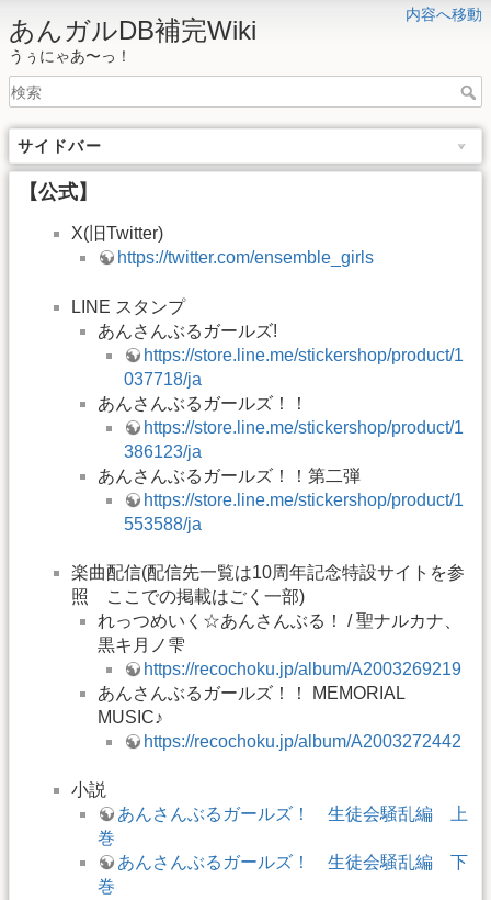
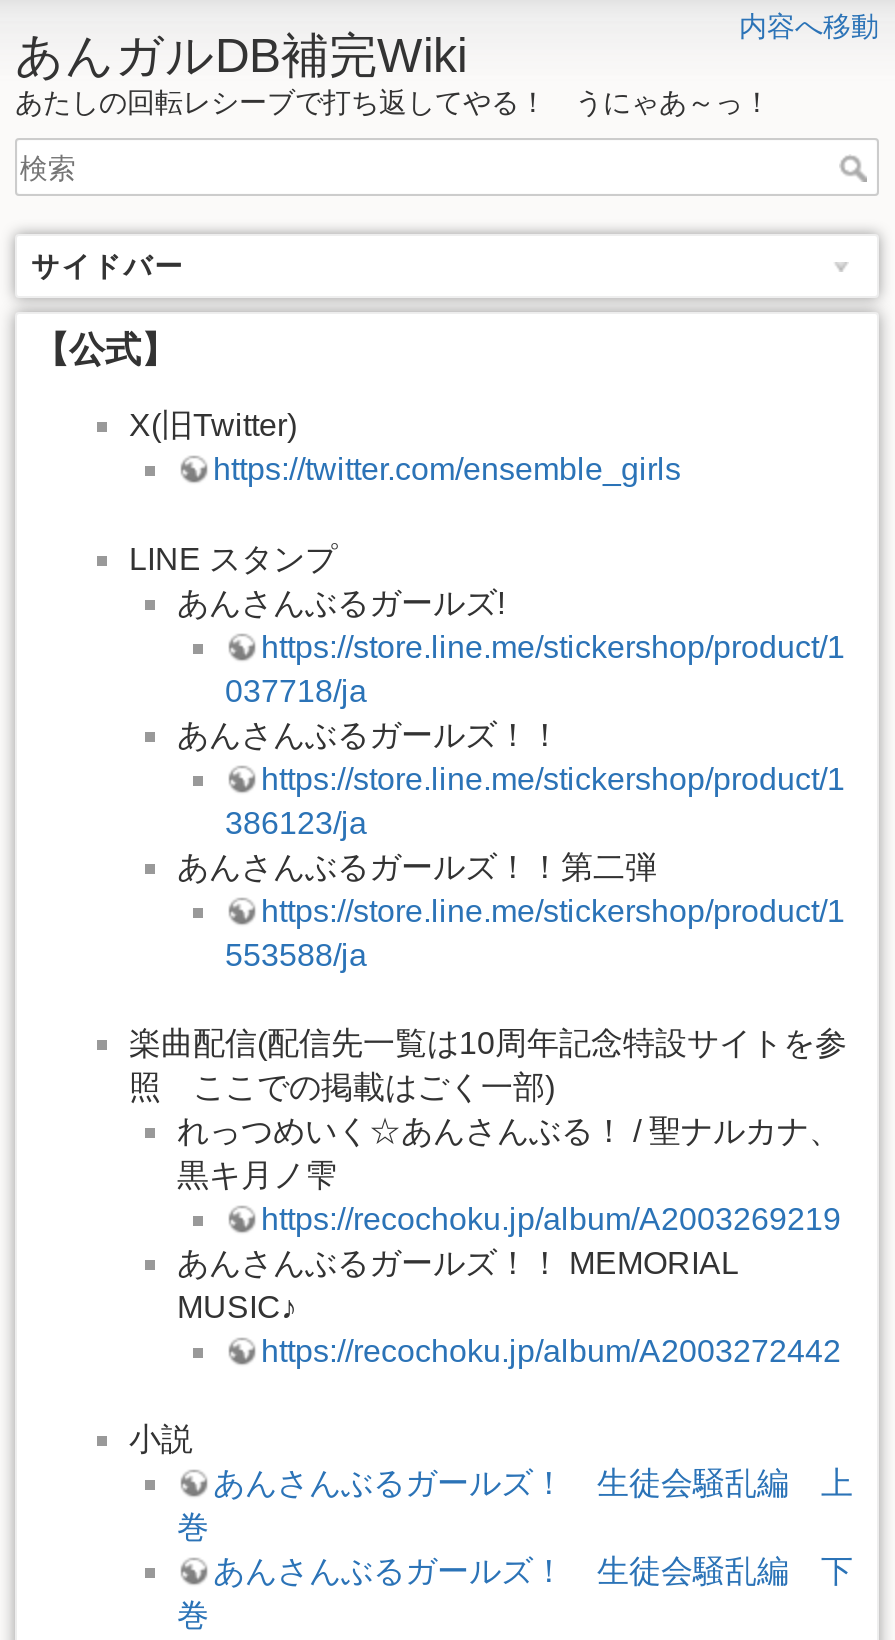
[9,47,132,65] うぅにゃあ〜っ！ -> [15,86,771,118] あたしの回転レシーブで打ち返してやる！ うにゃあ～っ！

